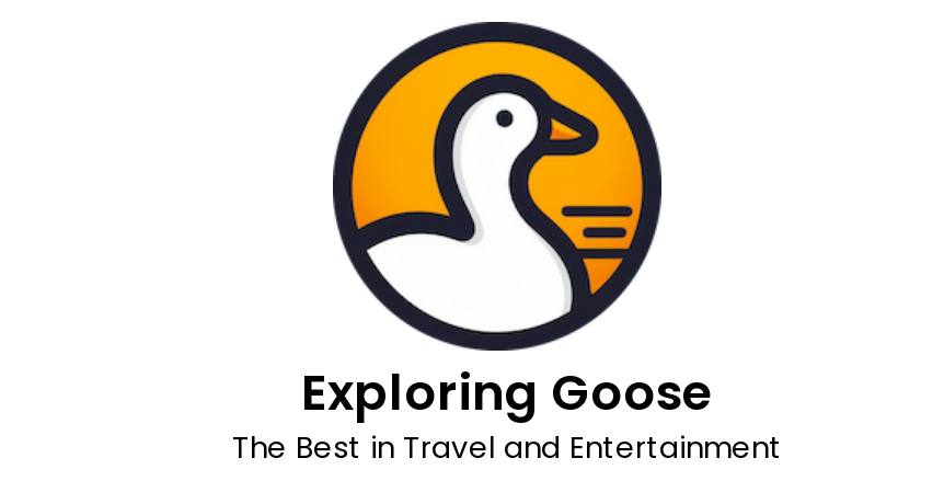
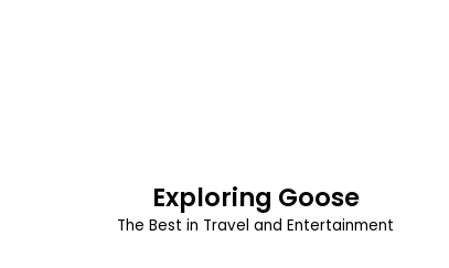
[331,20,664,353] [image] -> none

